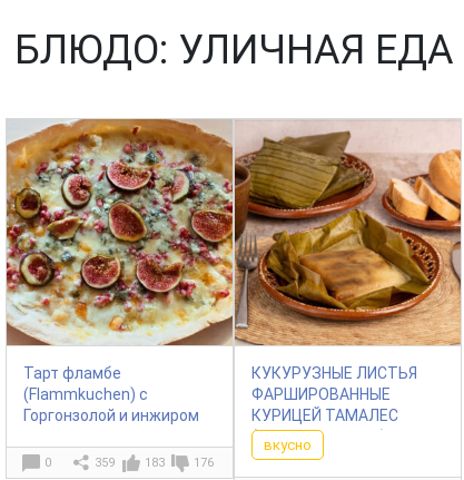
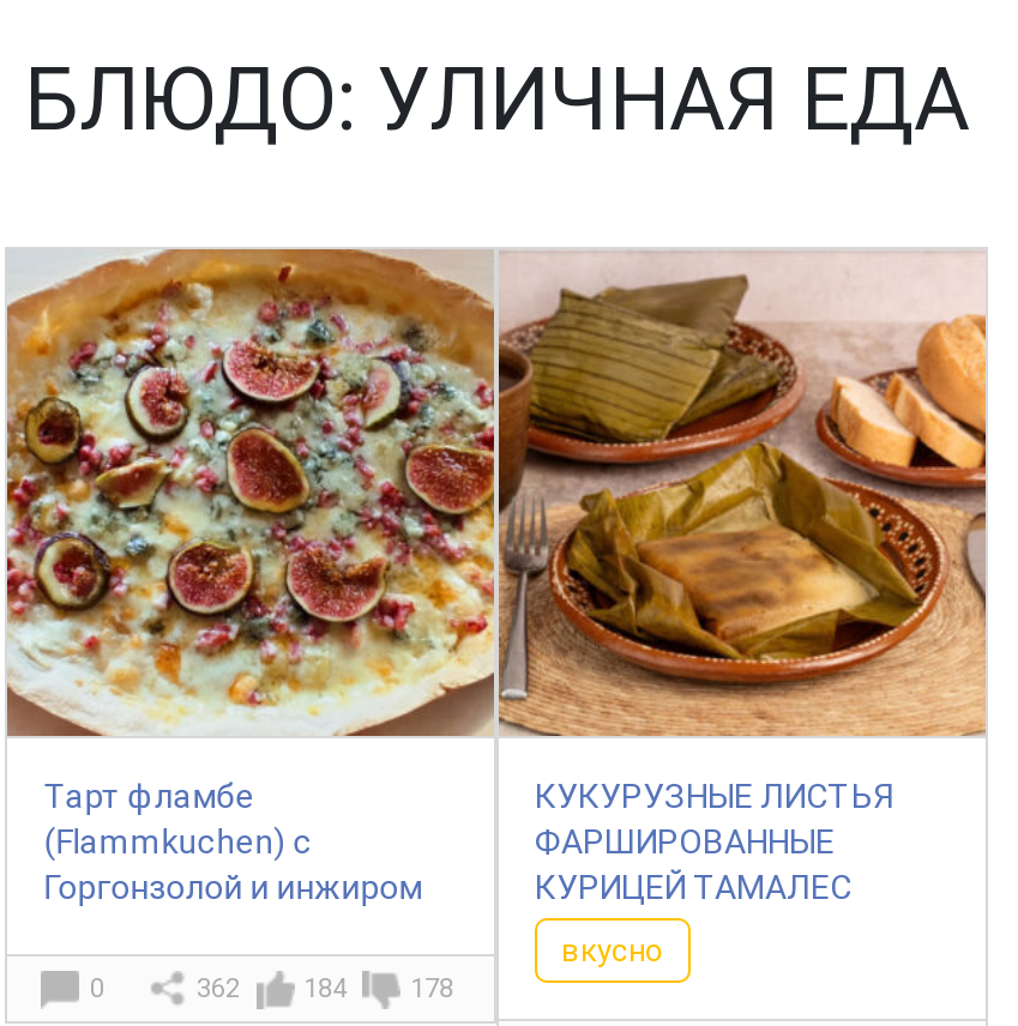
[95,455,115,470] 359 -> [197,972,240,1003] 362
[144,455,164,470] 183 -> [304,972,347,1003] 184
[194,455,214,470] 176 -> [411,972,454,1003] 178

